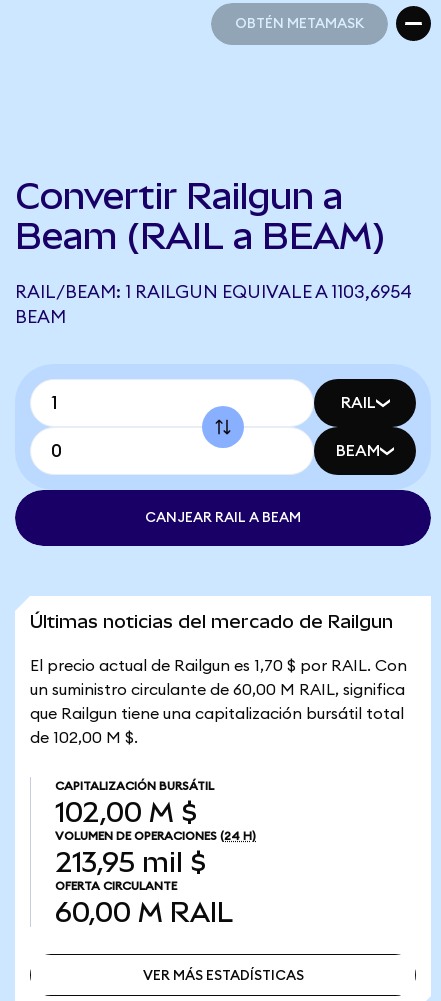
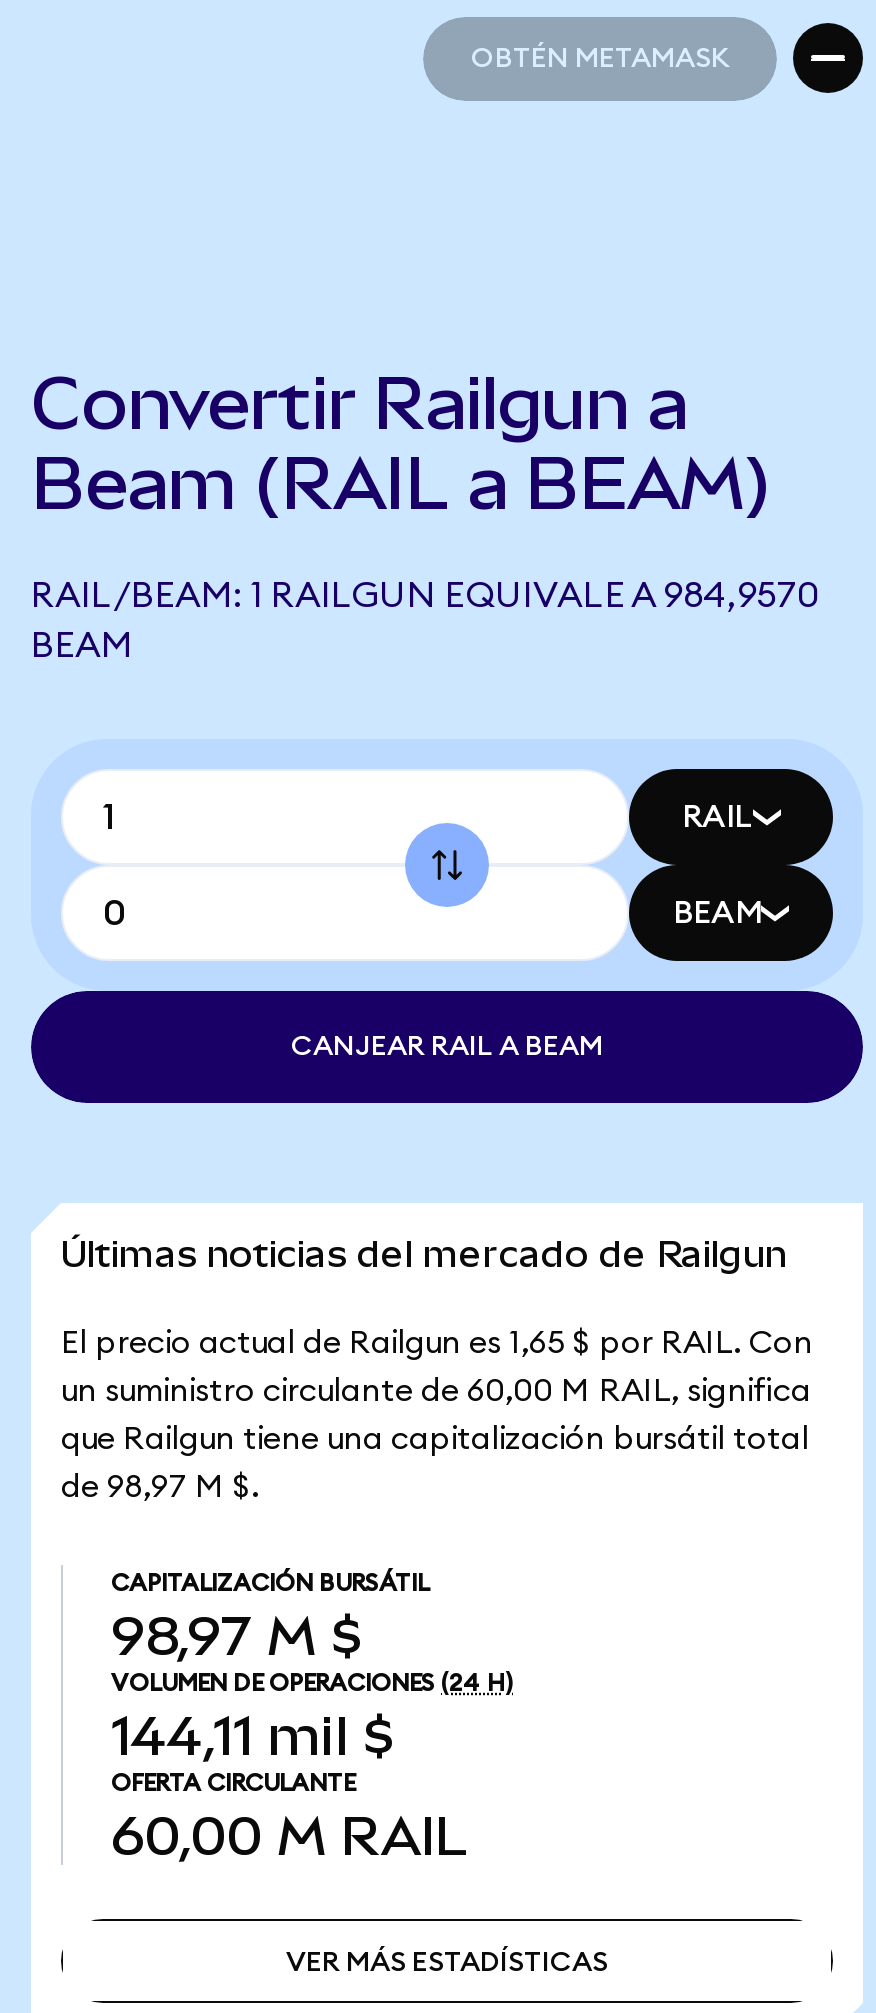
[15,283,412,301] RAIL/BEAM: 1 RAILGUN EQUIVALE A 1103,6954 -> [31,577,819,613] RAIL/BEAM: 1 RAILGUN EQUIVALE A 984,9570
[30,658,407,674] El precio actual de Railgun es 1,70 $ por RAIL. Con -> [61,1327,813,1359] El precio actual de Railgun es 1,65 $ por RAIL. Con
[30,730,138,746] de 102,00 M $. -> [61,1471,259,1503] de 98,97 M $.
[55,797,197,828] 102,00 M $ -> [111,1605,363,1667] 98,97 M $
[55,847,206,878] 213,95 mil $ -> [111,1705,395,1767] 144,11 mil $

